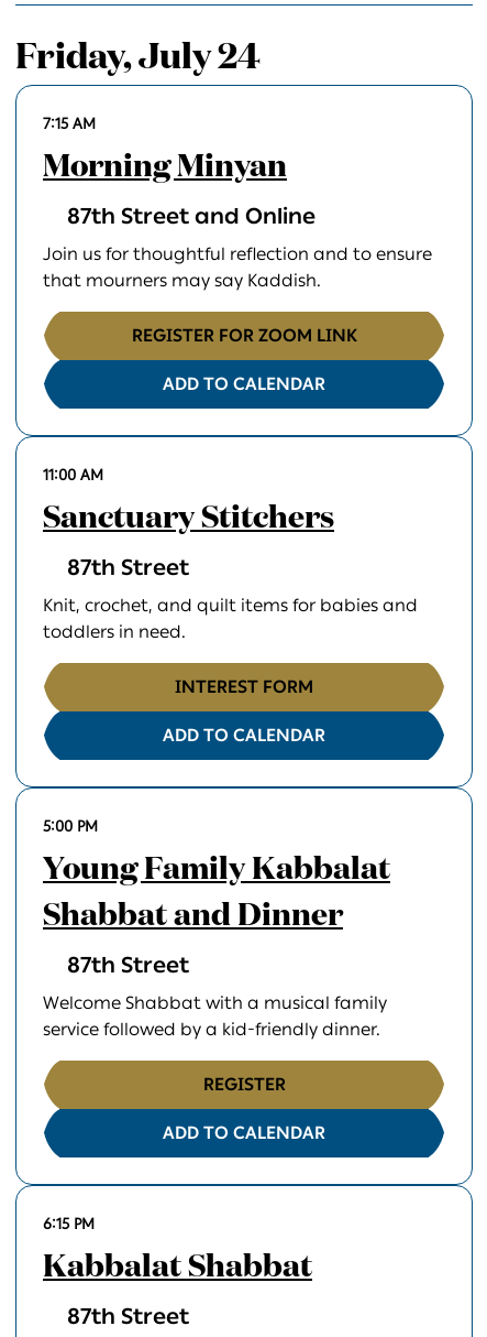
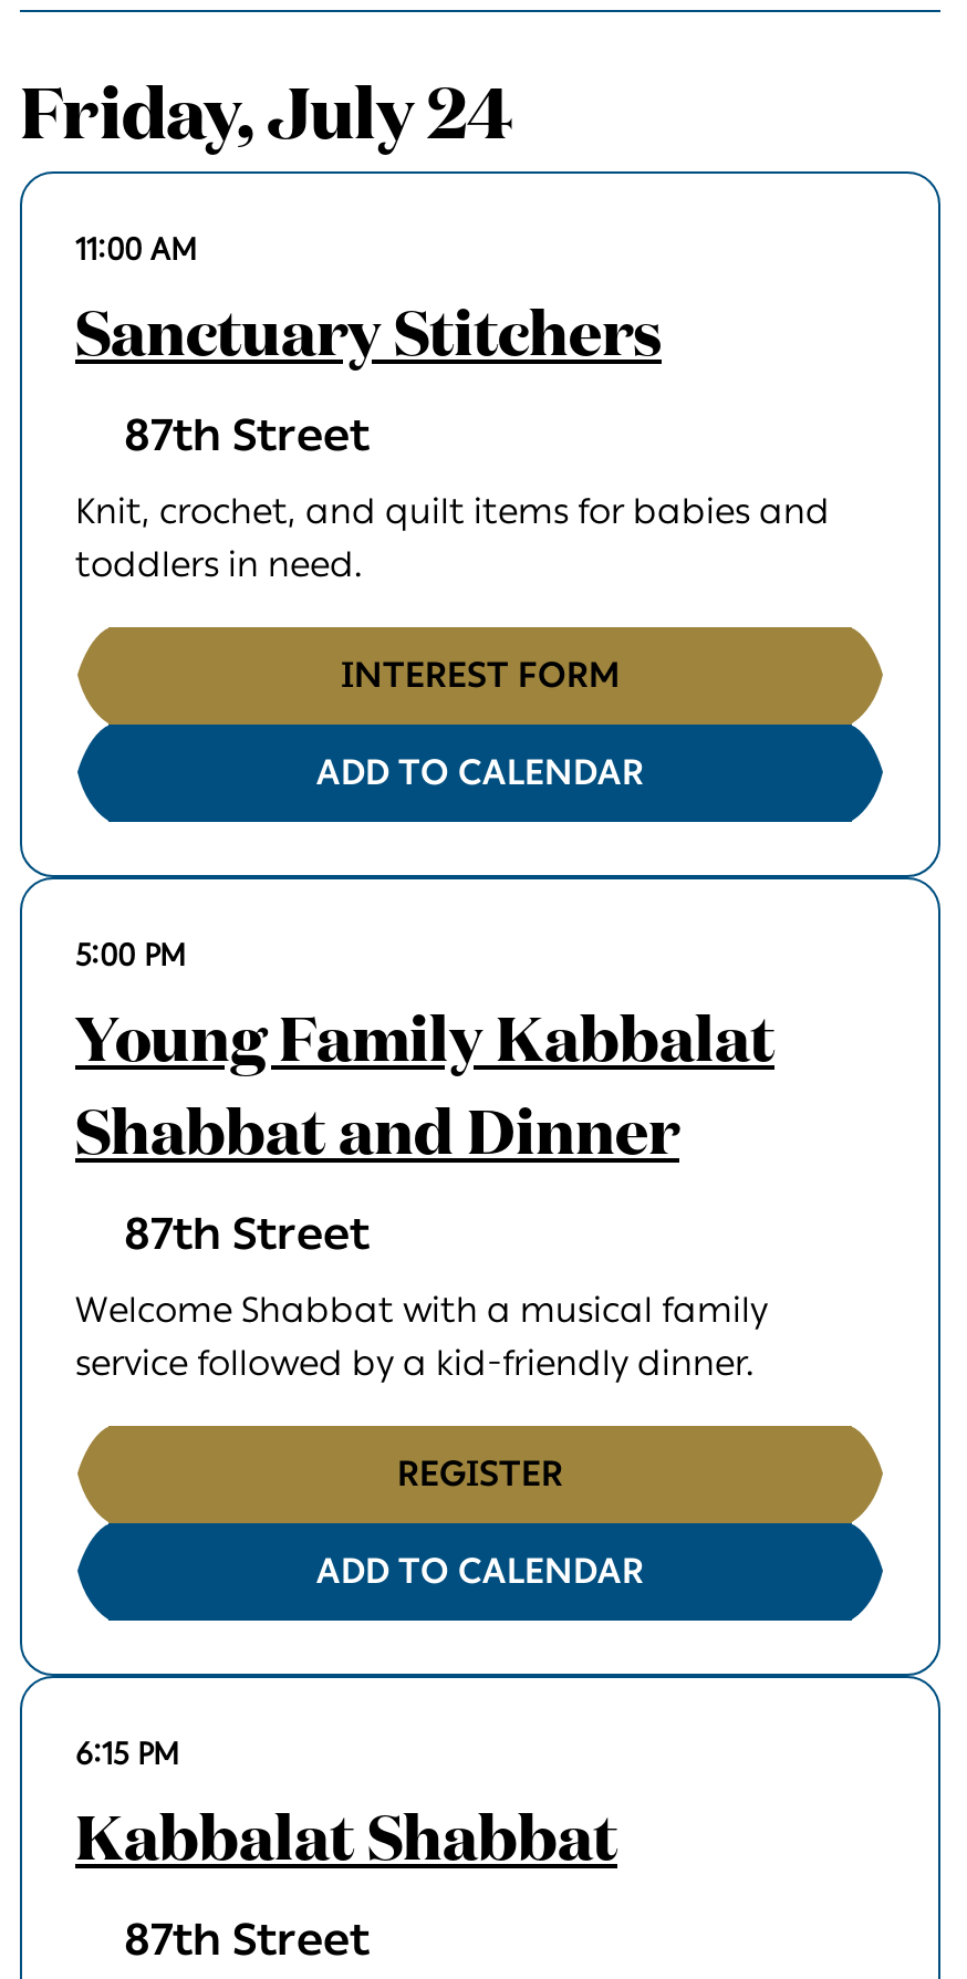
[43,115,432,394] 7:15 AM | Morning Minyan | 87th Street and Online | Join us for thoughtful reflection and to ensure | that mourners may say Kaddish. | REGISTER FOR ZOOM LINK | ADD TO CALENDAR -> none

